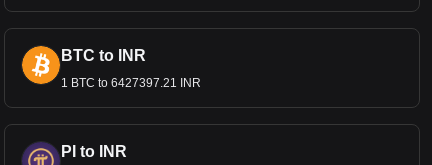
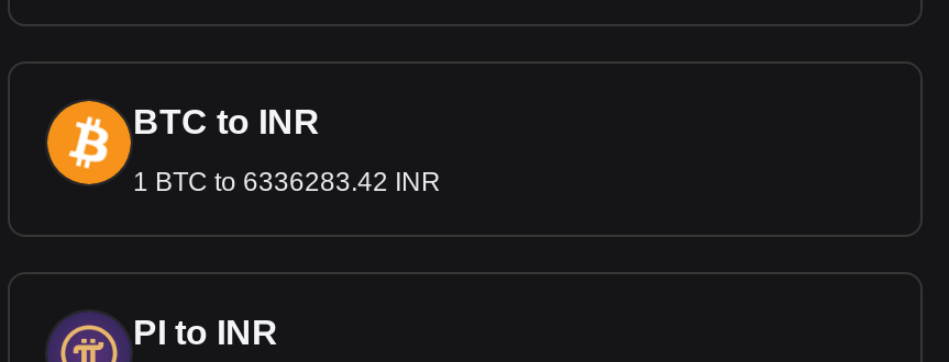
[61,76,201,90] 1 BTC to 6427397.21 INR -> [133,167,441,197] 1 BTC to 6336283.42 INR

